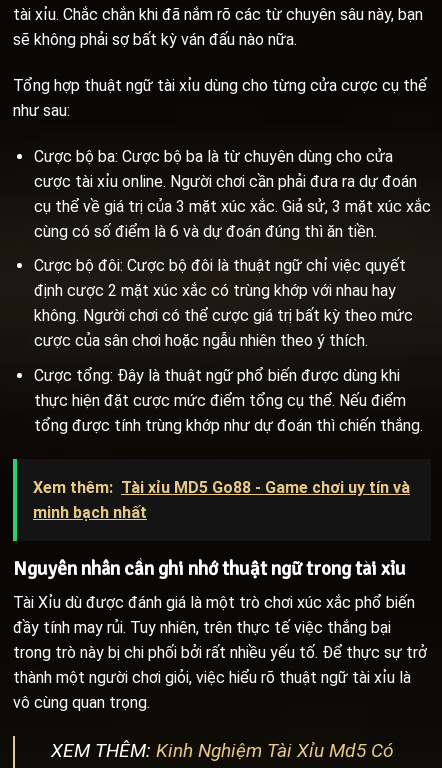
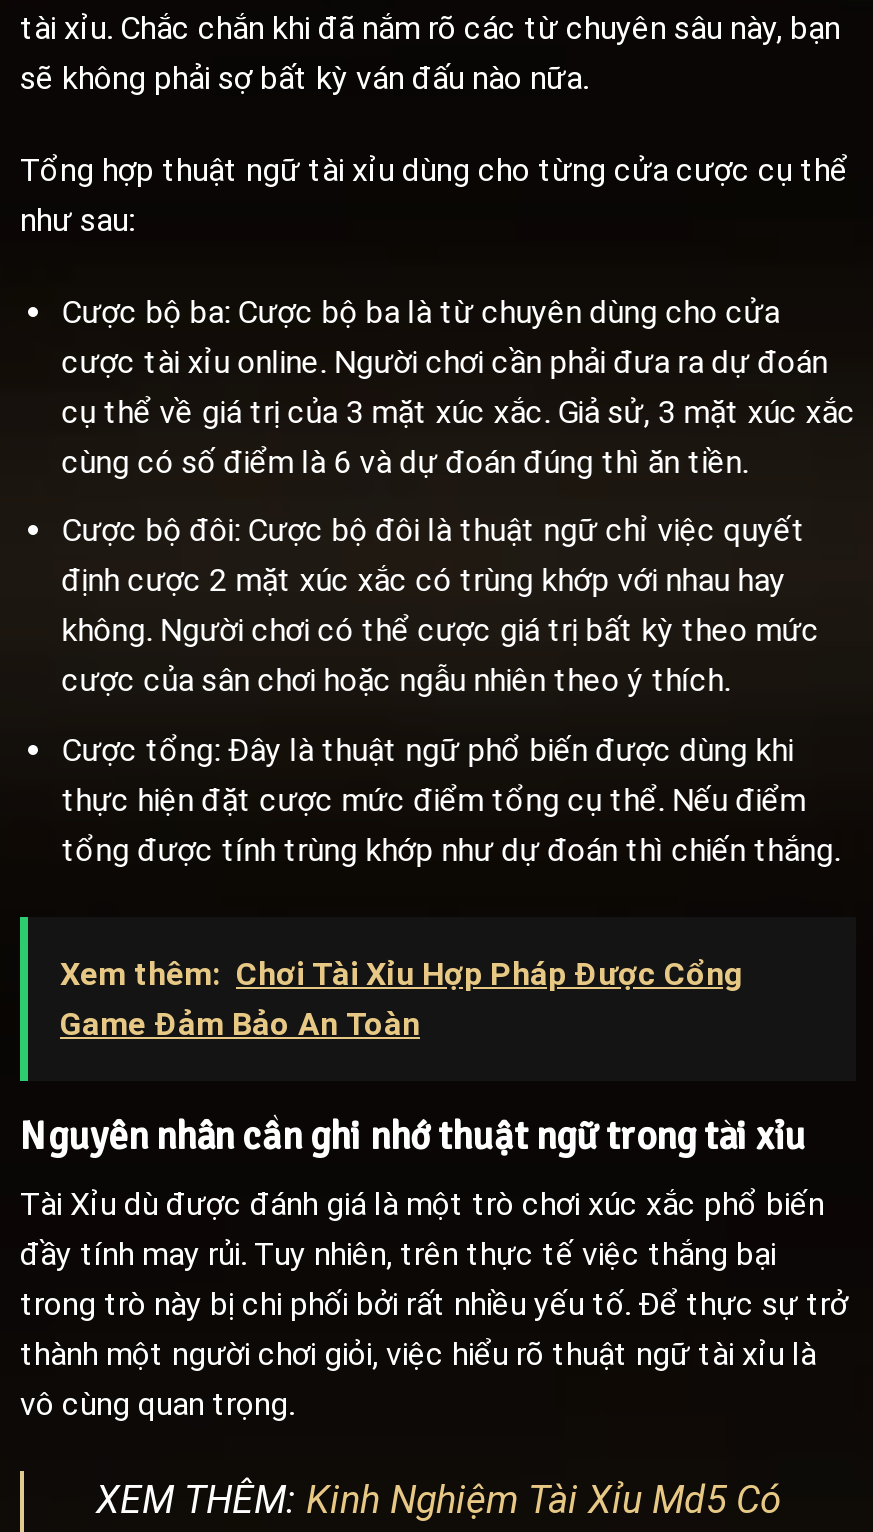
[33,478,410,522] Xem thêm: Tài xỉu MD5 Go88 - Game chơi uy tín và | minh bạch nhất -> [60,954,744,1042] Xem thêm: Chơi Tài Xỉu Hợp Pháp Được Cổng | Game Đảm Bảo An Toàn

